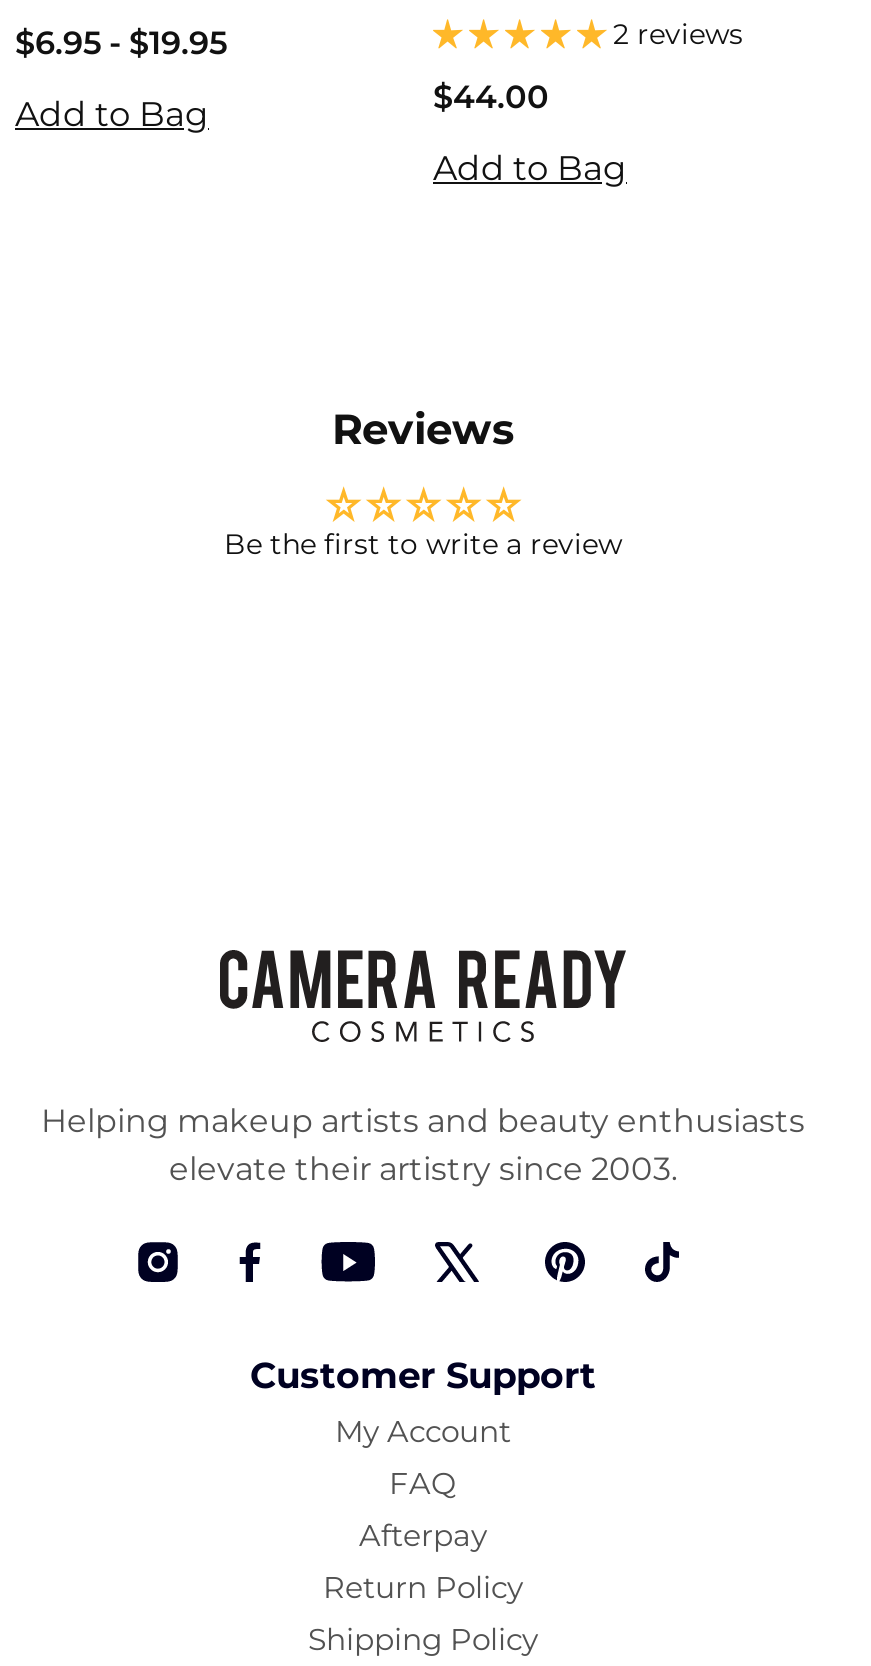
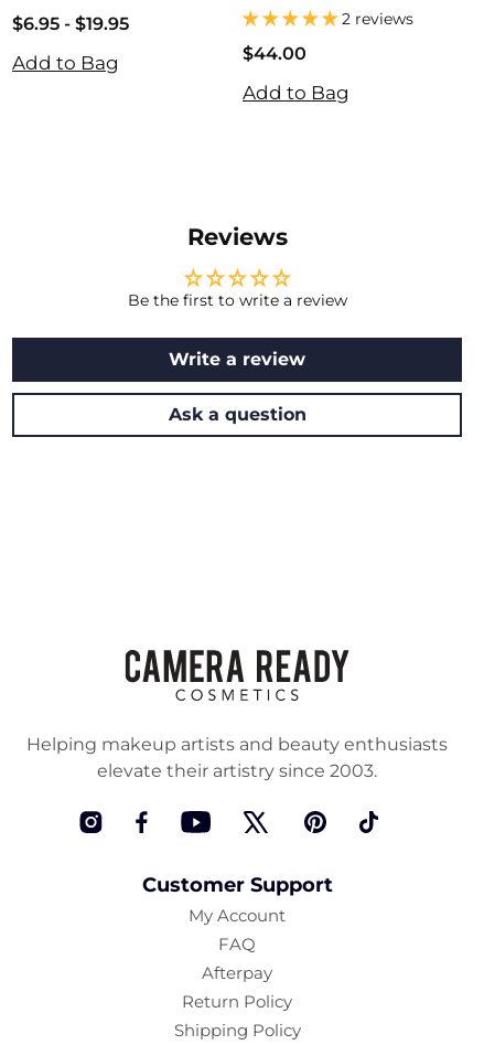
none -> [168,349,306,425] Write a review | Ask a question

